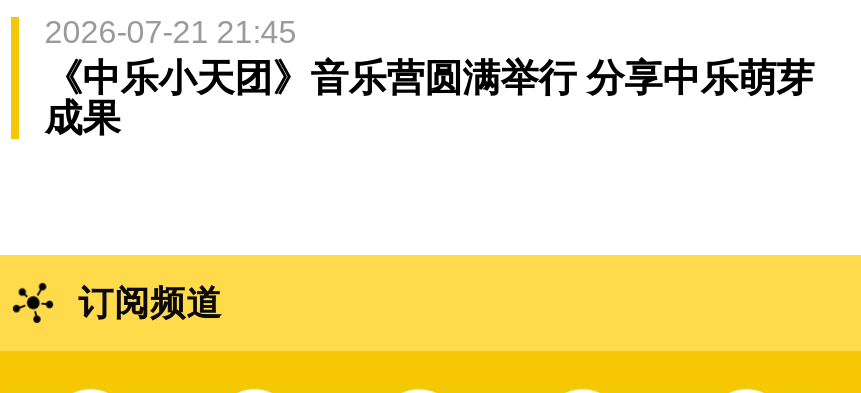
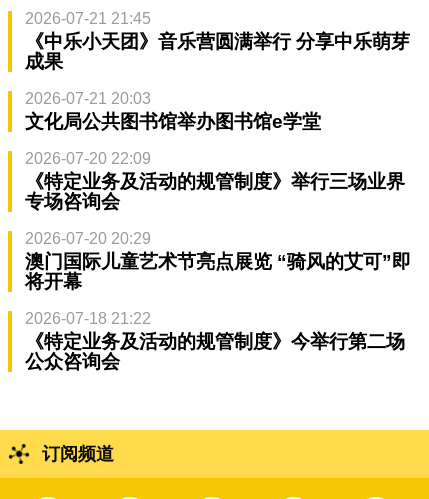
none -> [25,90,411,372] 2026-07-21 20:03 | 文化局公共图书馆举办图书馆e学堂 | 2026-07-20 22:09 | 《特定业务及活动的规管制度》举行三场业界 | 专场咨询会 | 2026-07-20 20:29 | 澳门国际儿童艺术节亮点展览 “骑风的艾可”即 | 将开幕 | 2026-07-18 21:22 | 《特定业务及活动的规管制度》今举行第二场 | 公众咨询会

